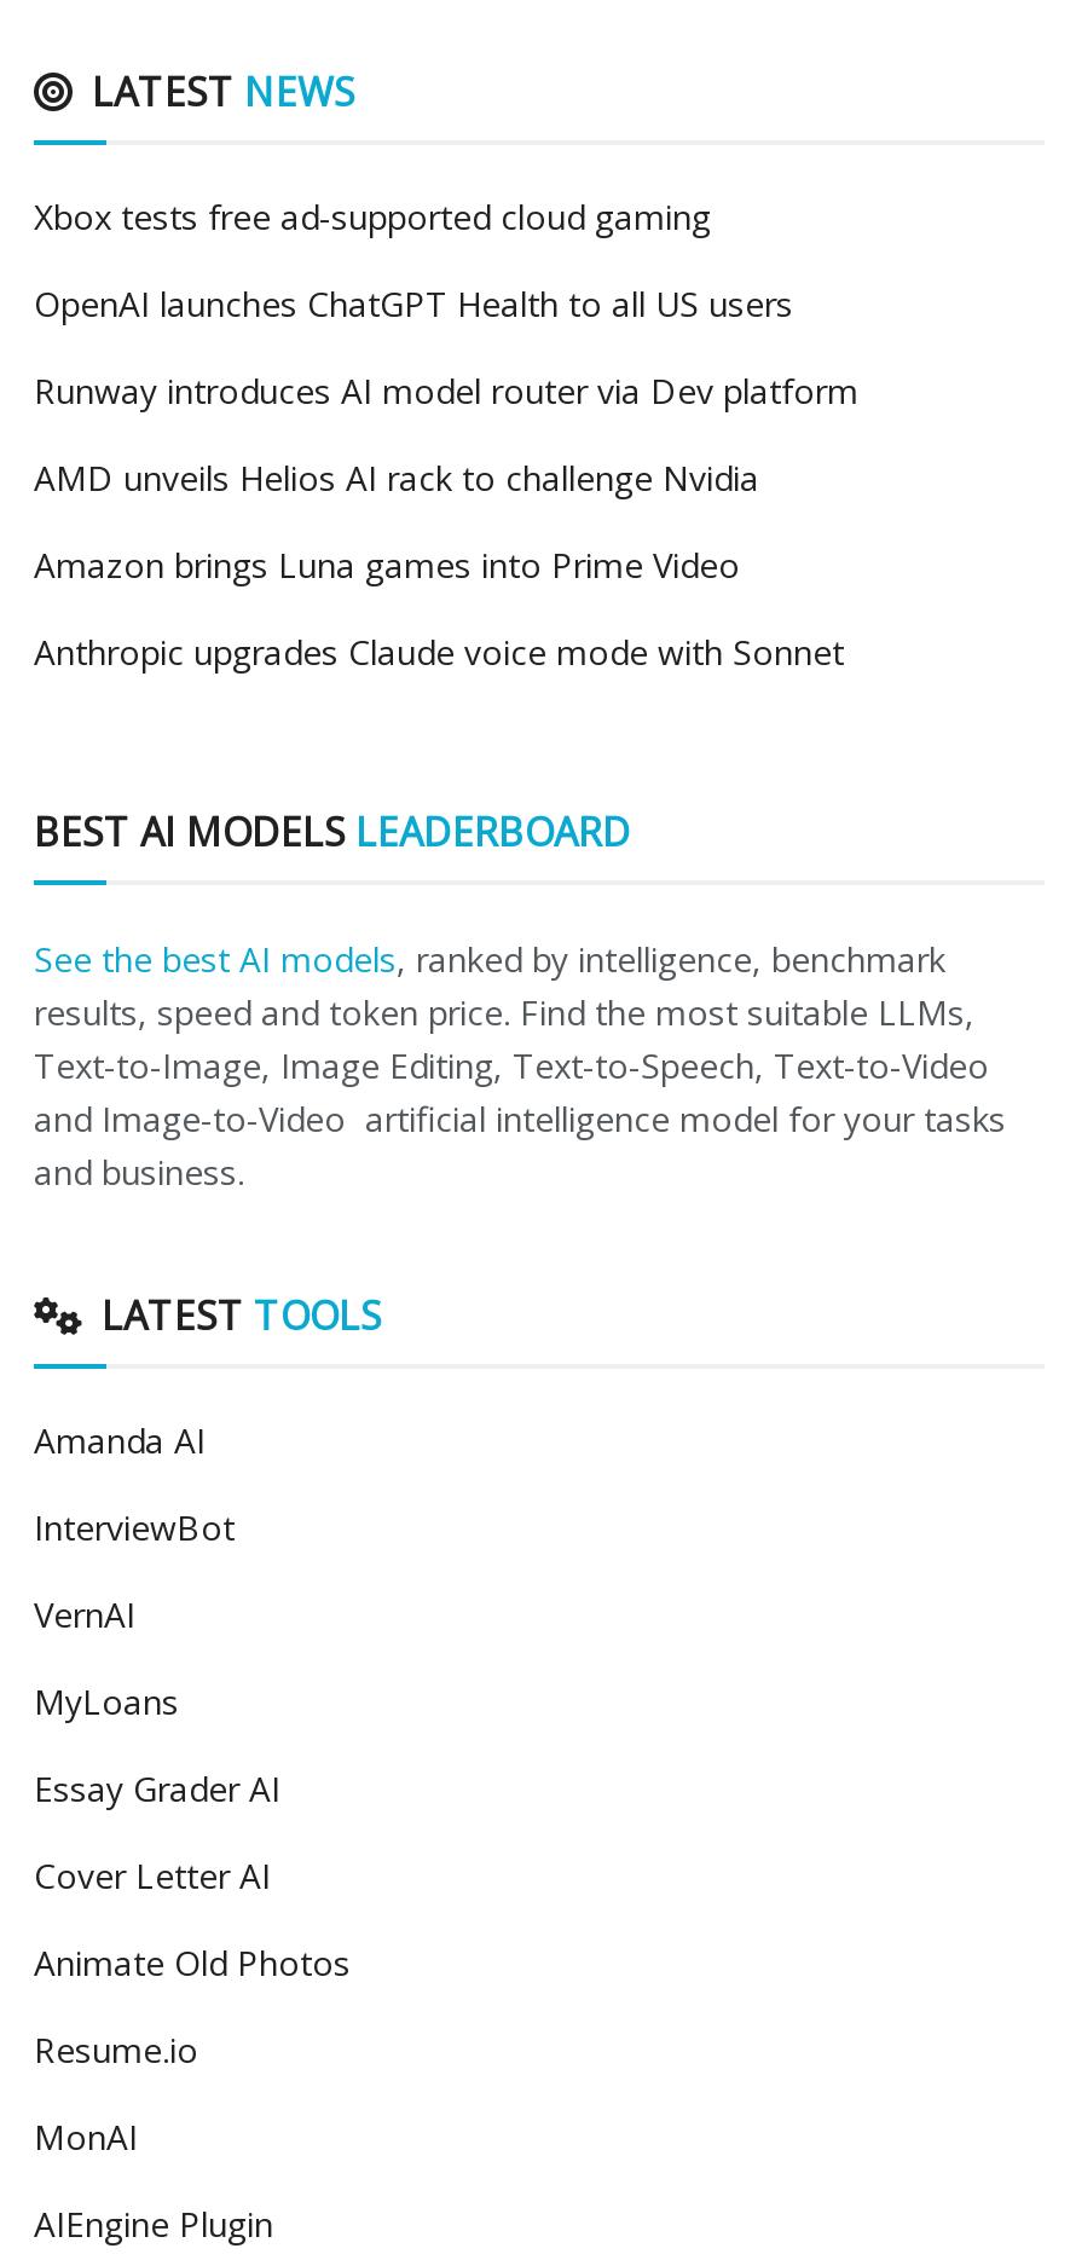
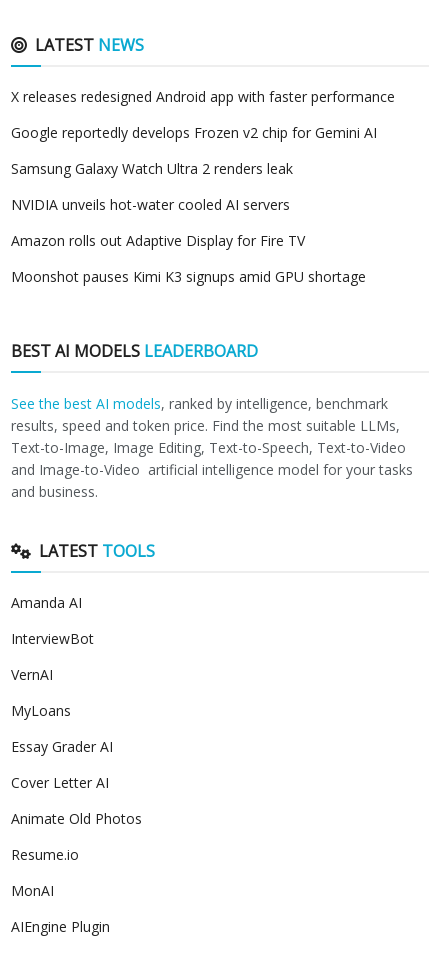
[34,193,711,238] Xbox tests free ad-supported cloud gaming -> [11,87,395,106] X releases redesigned Android app with faster performance
[34,280,793,326] OpenAI launches ChatGPT Health to all US users -> [11,123,377,142] Google reportedly develops Frozen v2 chip for Gemini AI
[34,367,858,413] Runway introduces AI model router via Dev platform -> [11,159,293,178] Samsung Galaxy Watch Ultra 2 renders leak
[34,454,759,500] AMD unveils Helios AI rack to challenge Nvidia -> [11,195,290,214] NVIDIA unveils hot-water cooled AI servers
[34,541,740,587] Amazon brings Luna games into Prime Video -> [11,231,305,250] Amazon rolls out Adaptive Display for Fire TV
[34,628,844,674] Anthropic upgrades Claude voice mode with Sonnet -> [11,267,366,286] Moonshot pauses Kimi K3 signups amid GPU shortage

